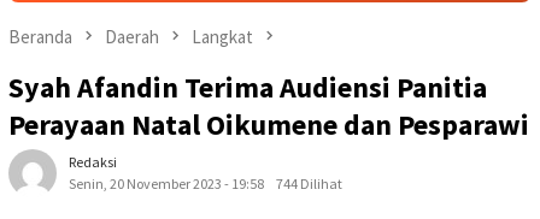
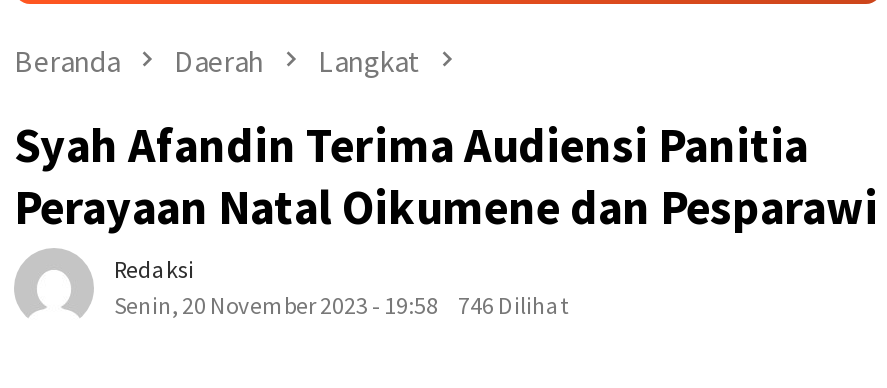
[69,175,342,193] Senin, 20 November 2023 - 19:58 744 Dilihat -> [114,291,568,321] Senin, 20 November 2023 - 19:58 746 Dilihat

